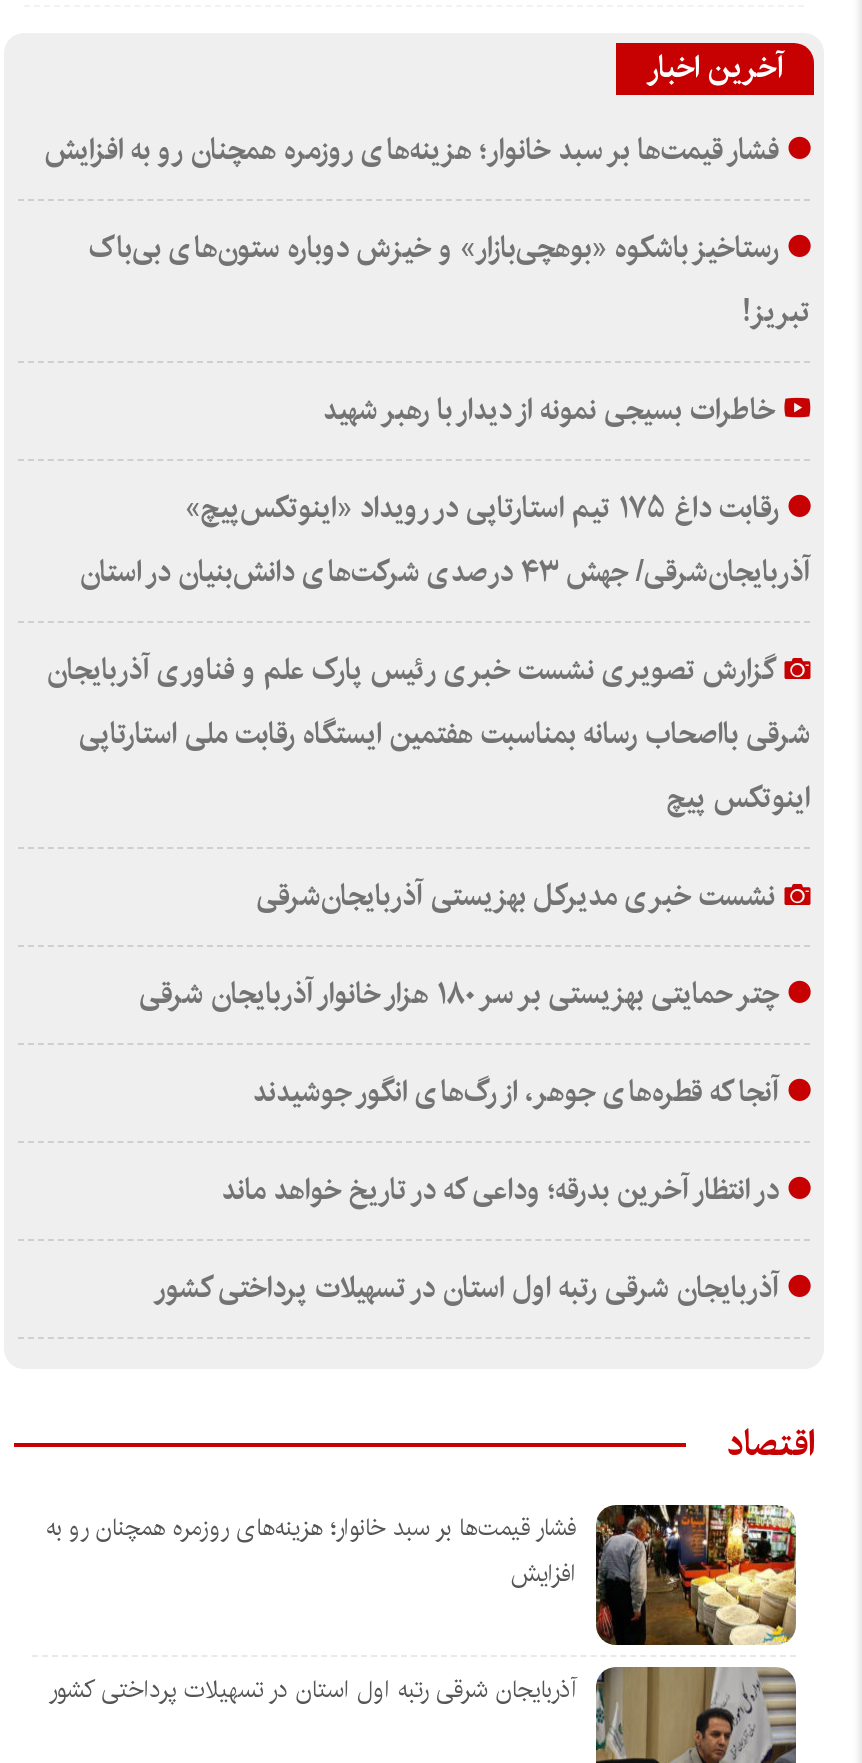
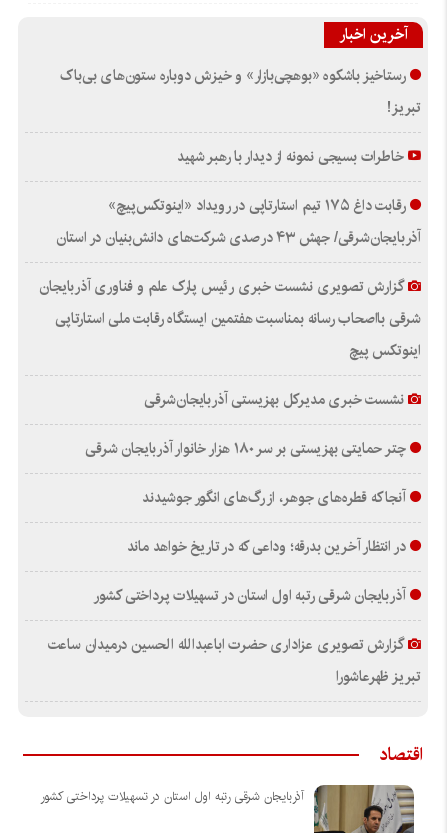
[44,127,779,175] فشار قیمت‌ها بر سبد خانوار؛ هزینه‌های روزمره همچنان رو به افزایش -> none
none -> [48,633,421,689] گزارش تصویری عزاداری حضرت اباعبدالله الحسین درمیدان ساعت | تبریز ظهرعاشورا
moved [726,1415,814,1473] -> [379,740,423,769]: اقتصاد
[46,1503,798,1647] [image] | فشار قیمت‌ها بر سبد خانوار؛ هزینه‌های روزمره همچنان رو به | افزایش -> none

